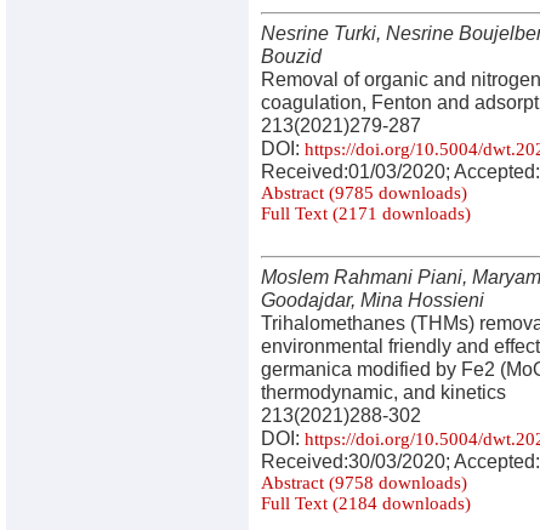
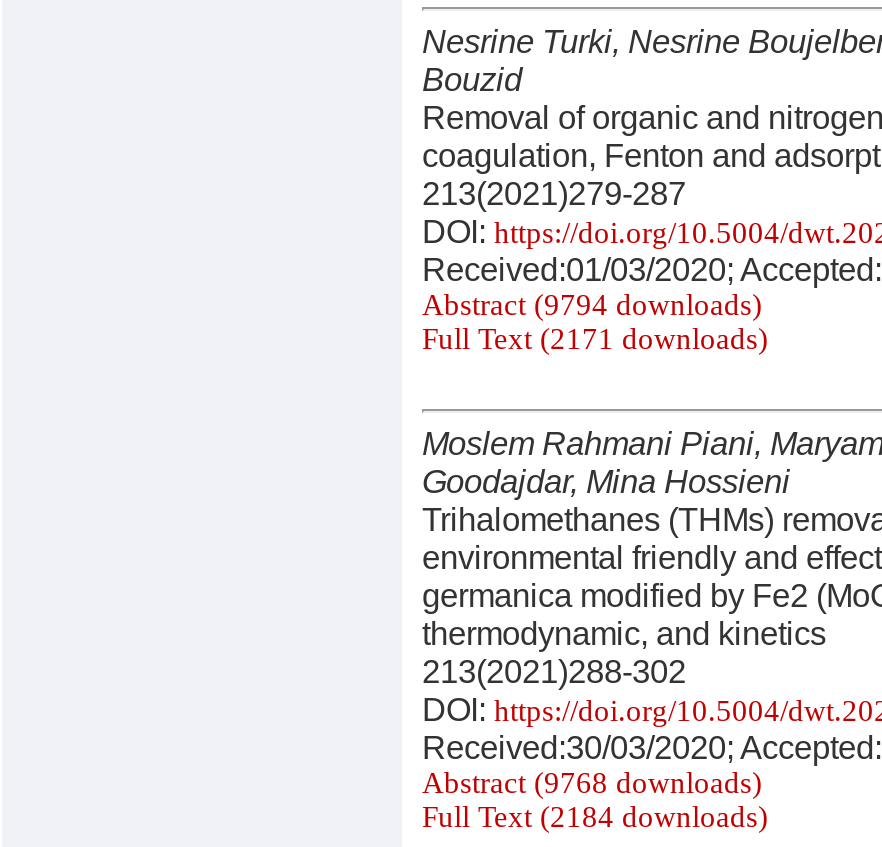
[261,183,467,203] Abstract (9785 downloads) -> [422,289,762,321] Abstract (9794 downloads)
[261,473,467,492] Abstract (9758 downloads) -> [422,767,762,799] Abstract (9768 downloads)

